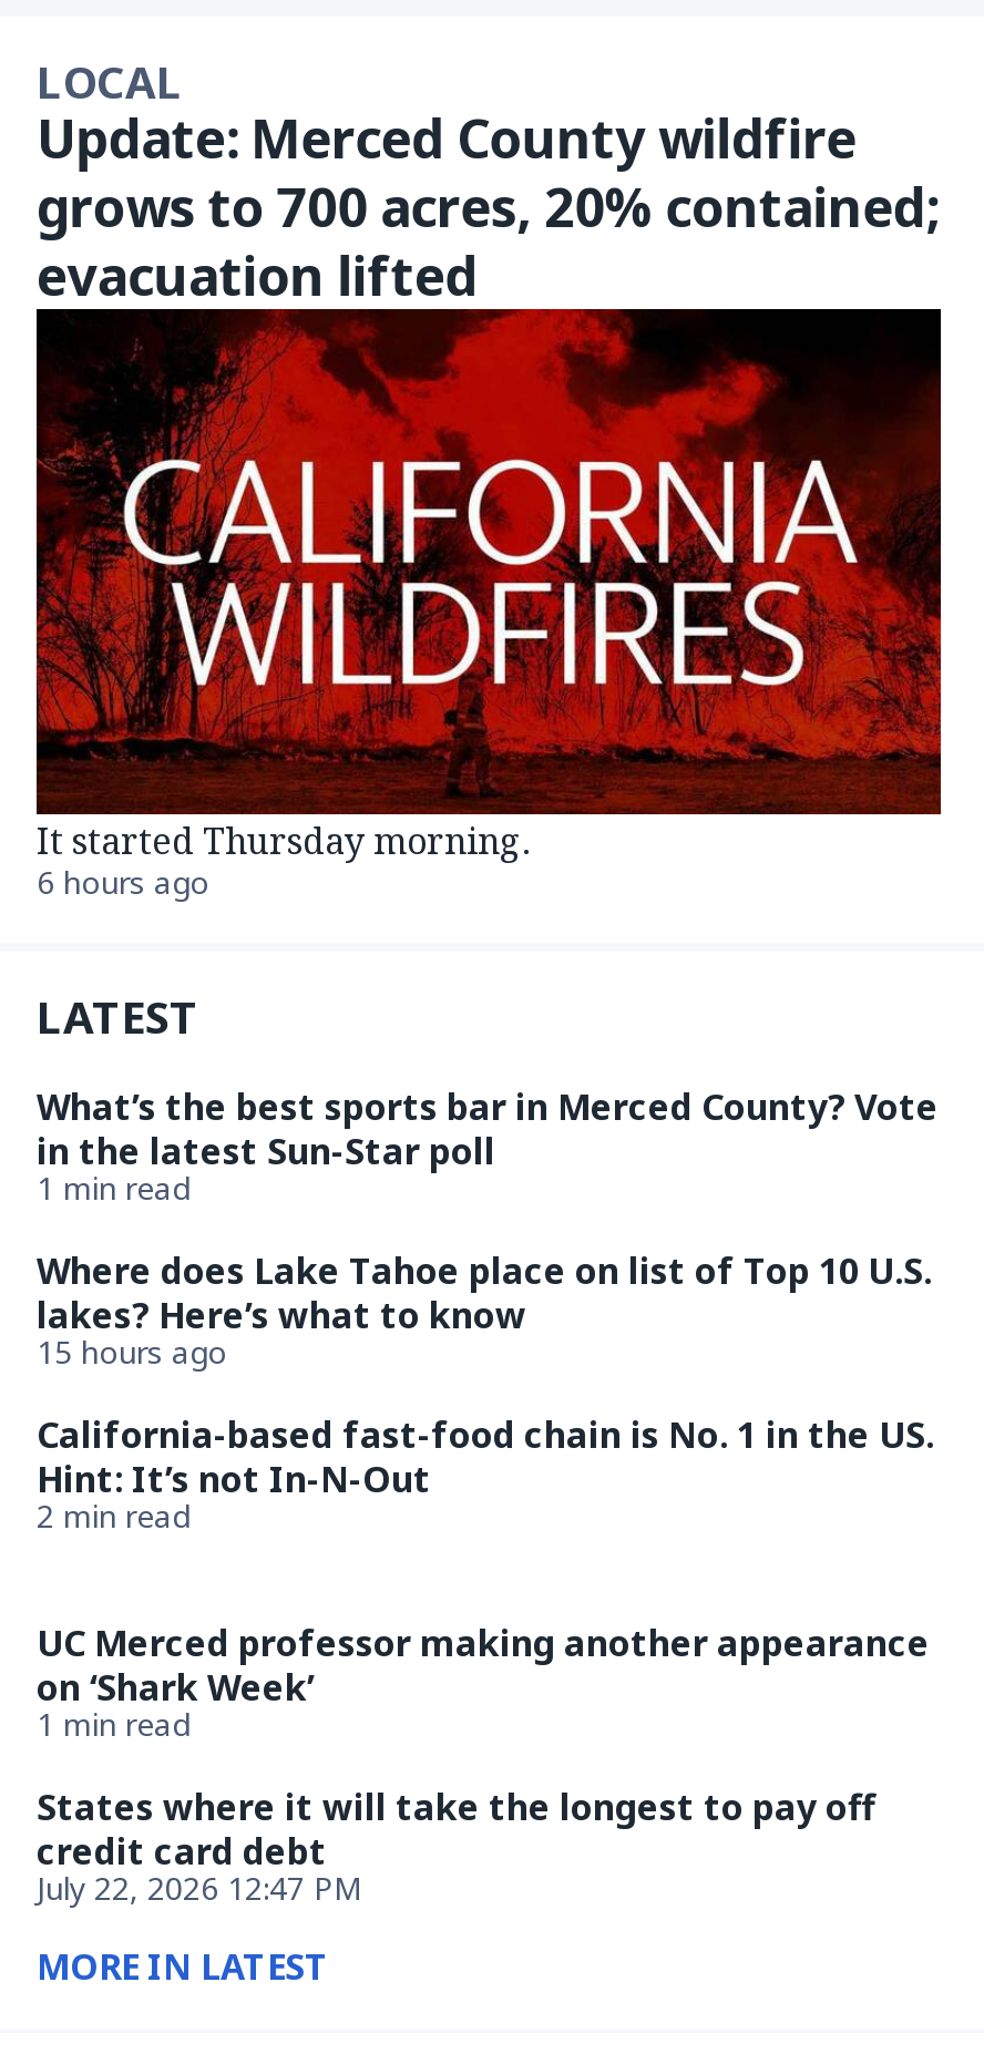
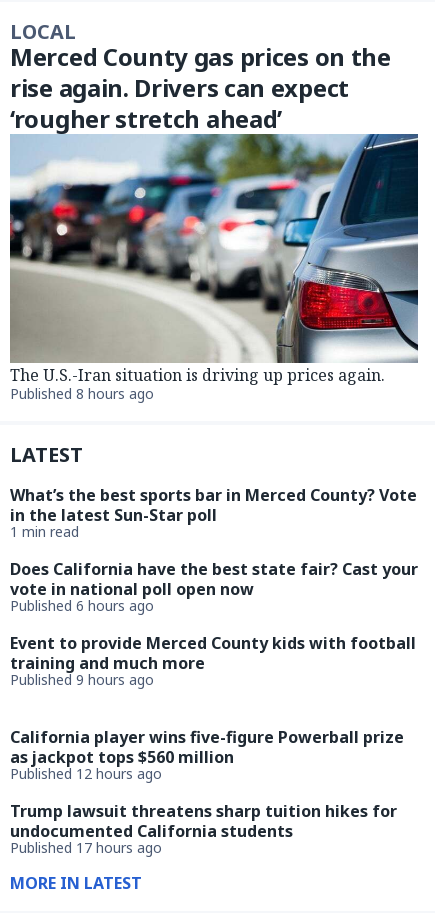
[34,101,943,817] [image] | Update: Merced County wildfire | grows to 700 acres, 20% contained; | evacuation lifted -> [9,40,419,363] [image] | Merced County gas prices on the | rise again. Drivers can expect | ‘rougher stretch ahead’
[37,817,531,904] It started Thursday morning. | 6 hours ago -> [10,364,385,403] The U.S.-Iran situation is driving up prices again. | Published 8 hours ago
[37,1247,932,1374] Where does Lake Tahoe place on list of Top 10 U.S. | lakes? Here’s what to know | 15 hours ago -> [10,558,418,615] Does California have the best state fair? Cast your | vote in national poll open now | Published 6 hours ago
[37,1411,934,1538] California-based fast-food chain is No. 1 in the US. | Hint: It’s not In-N-Out | 2 min read -> [10,632,416,689] Event to provide Merced County kids with football | training and much more | Published 9 hours ago
[37,1619,930,1746] UC Merced professor making another appearance | on ‘Shark Week’ | 1 min read -> [10,726,404,783] California player wins five-figure Powerball prize | as jackpot tops $560 million | Published 12 hours ago
[37,1783,874,1910] States where it will take the longest to pay off | credit card debt | July 22, 2026 12:47 PM -> [10,800,397,857] Trump lawsuit threatens sharp tuition hikes for | undocumented California students | Published 17 hours ago

